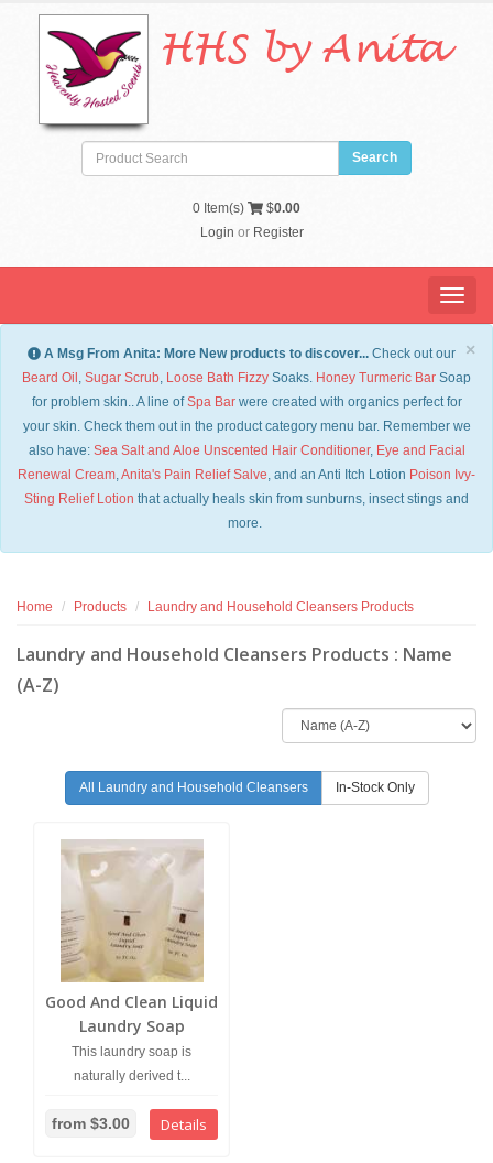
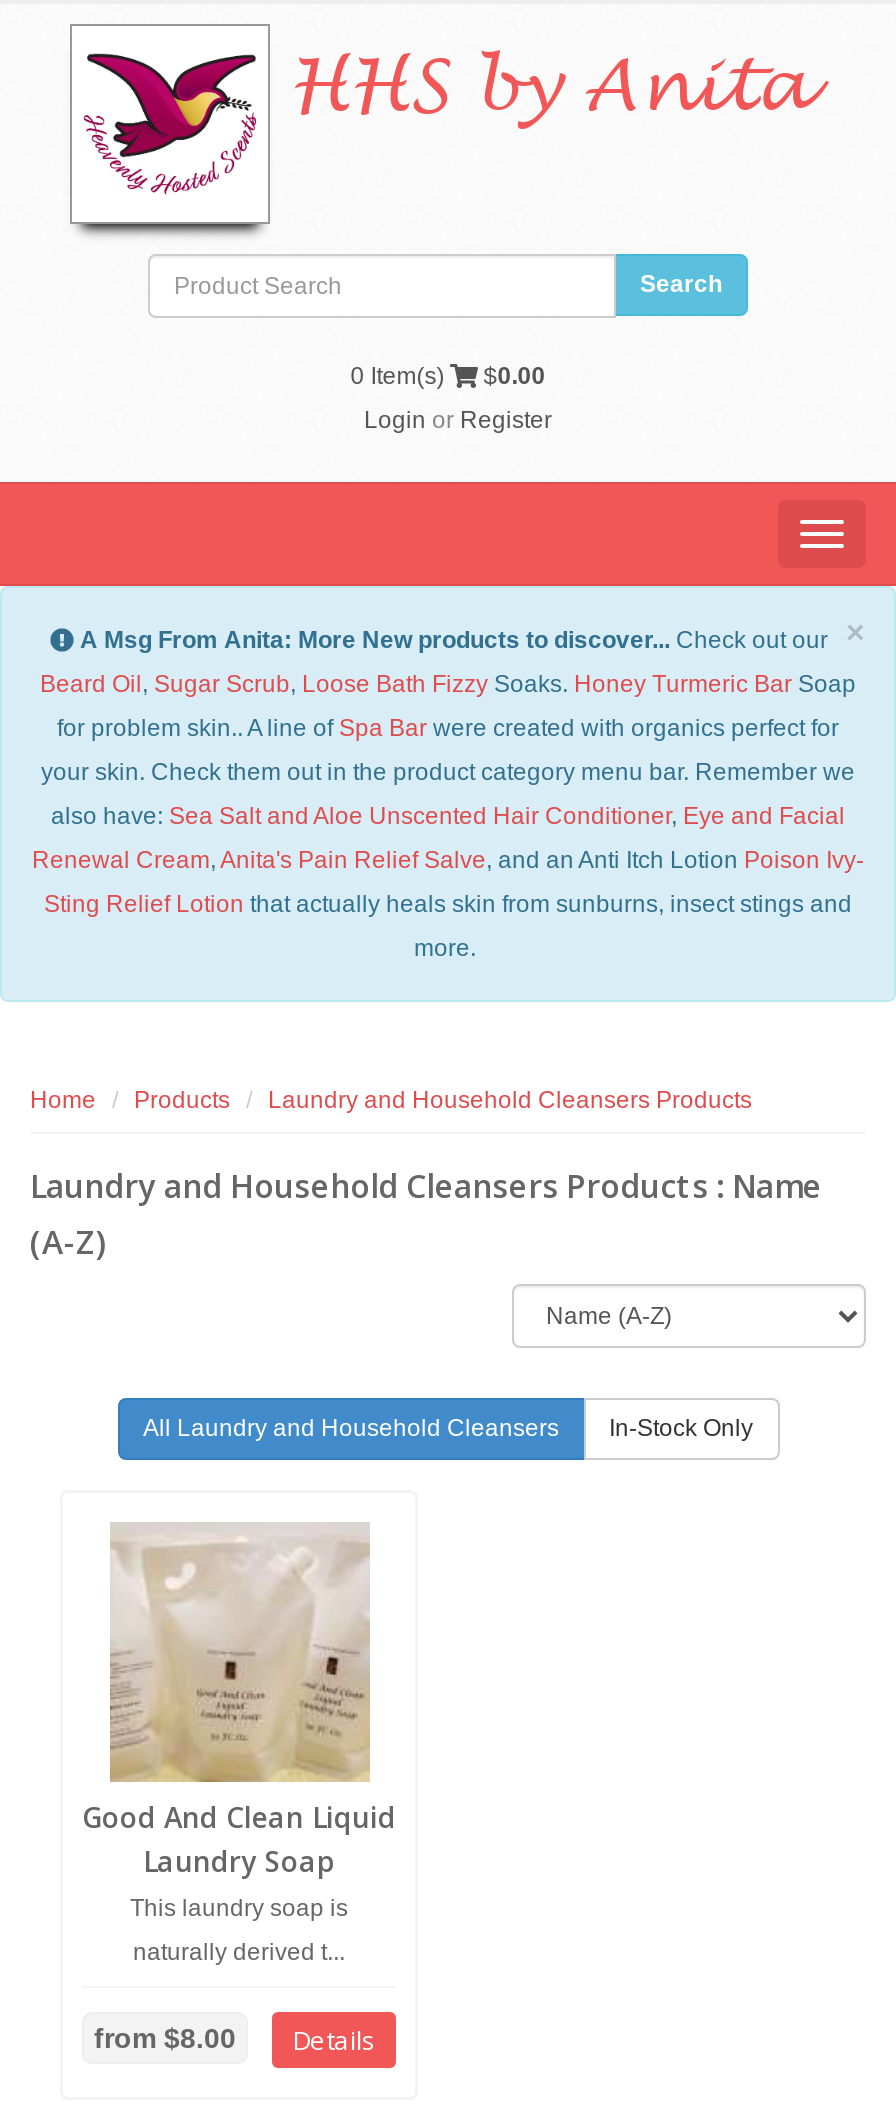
[52,1115,207,1134] from $3.00 Details -> [94,2022,376,2058] from $8.00 Details

